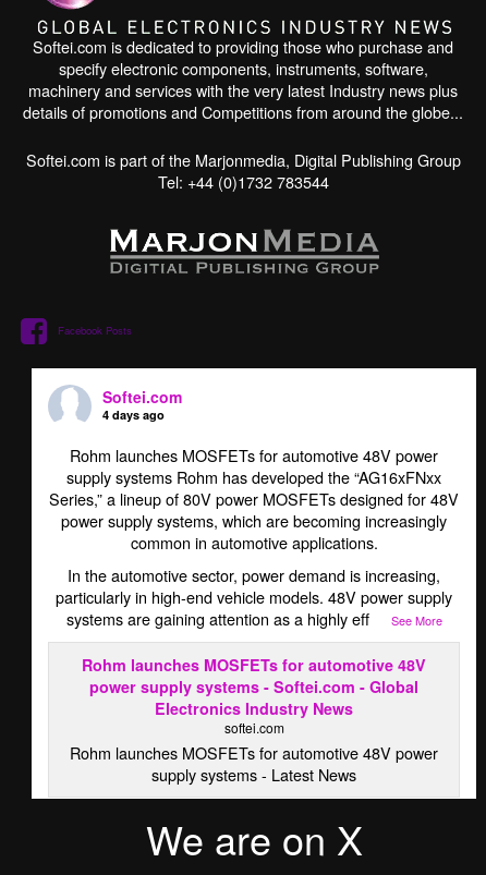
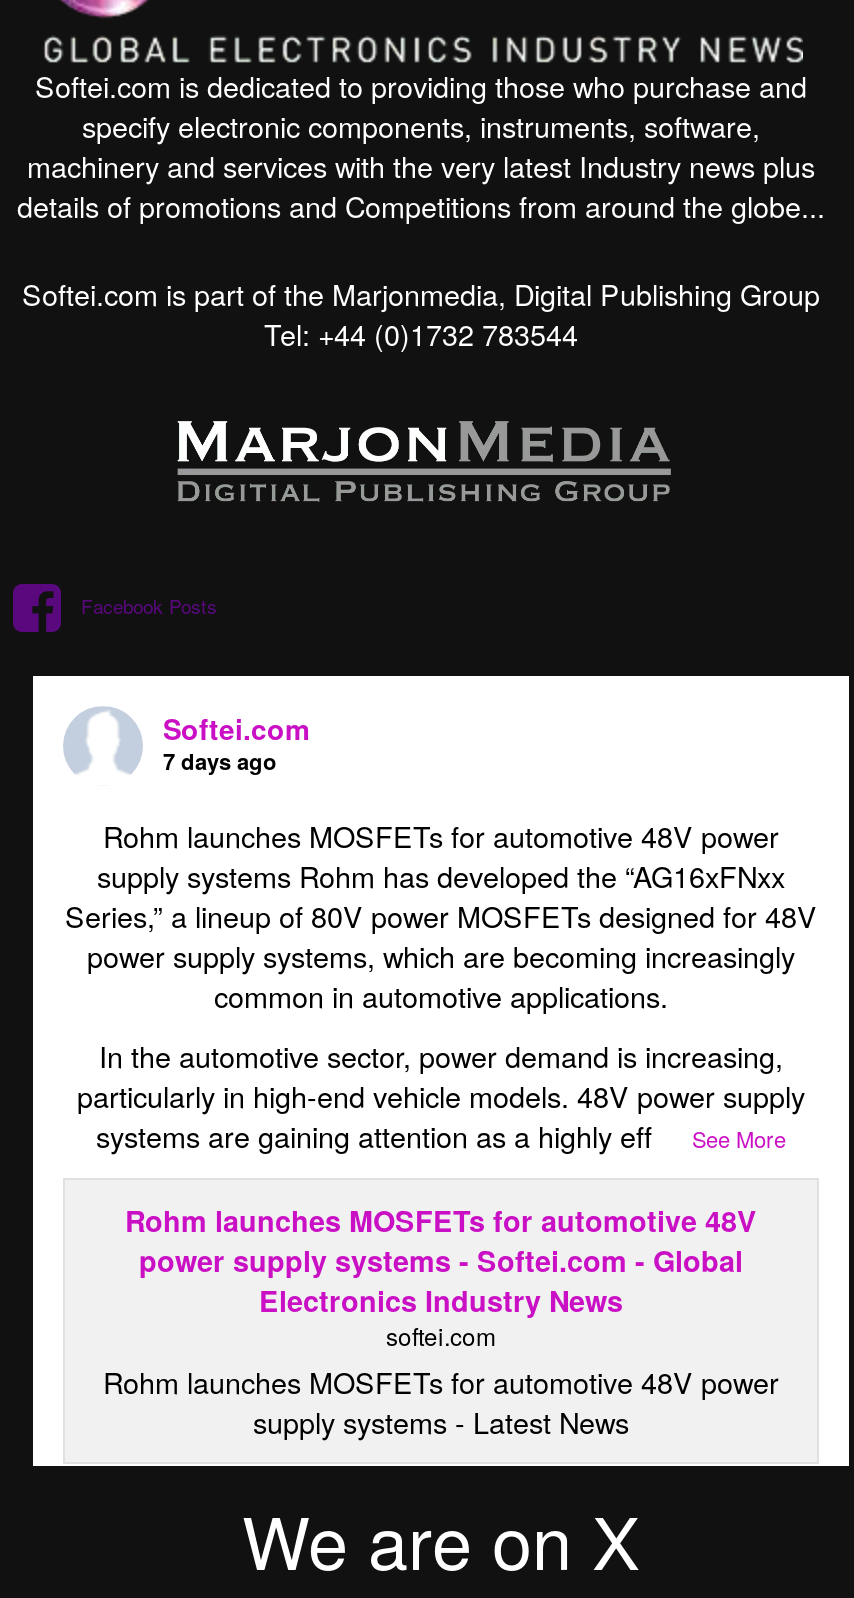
[102,406,165,422] 4 days ago -> [163,745,277,775] 7 days ago

